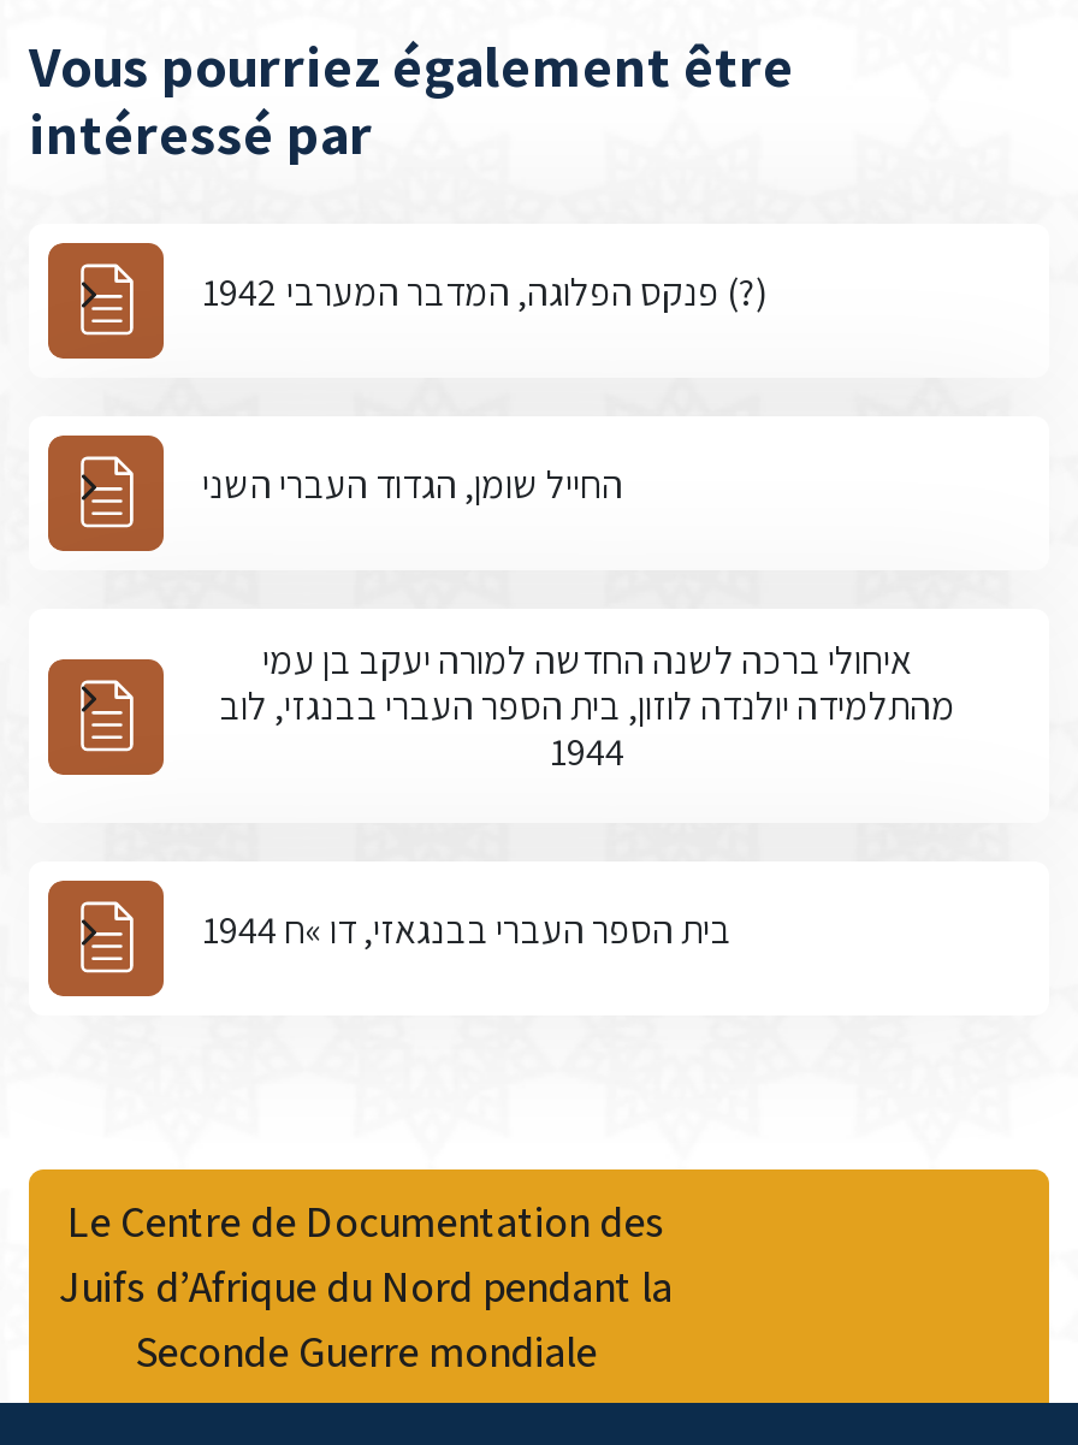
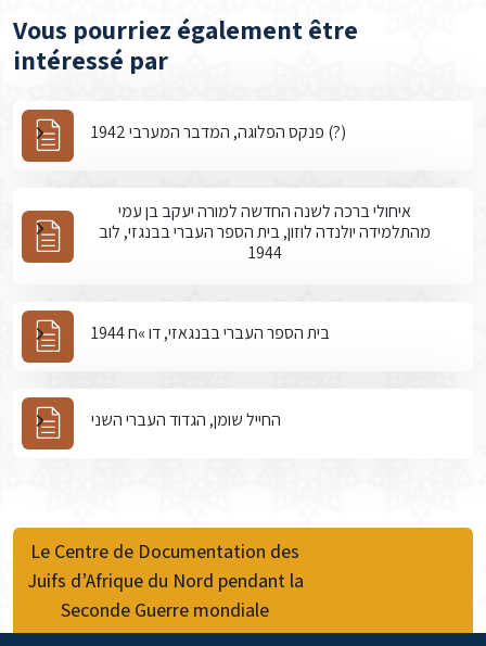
moved [202,458,623,509] -> [91,408,281,430]: החייל שומן, הגדוד העברי השני
moved [219,635,955,777] -> [99,200,431,264]: איחולי ברכה לשנה החדשה למורה יעקב בן עמי | מהתלמידה יולנדה לוזון, בית הספר העברי בבנגזי, לוב | 1944

